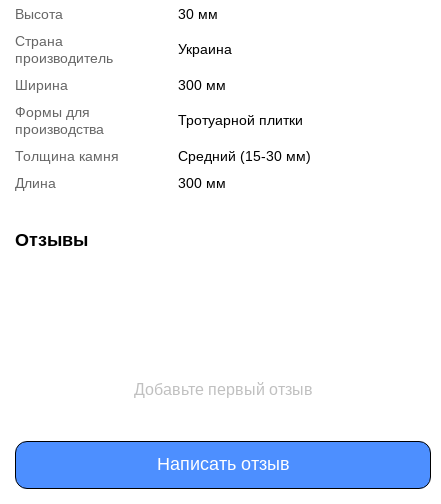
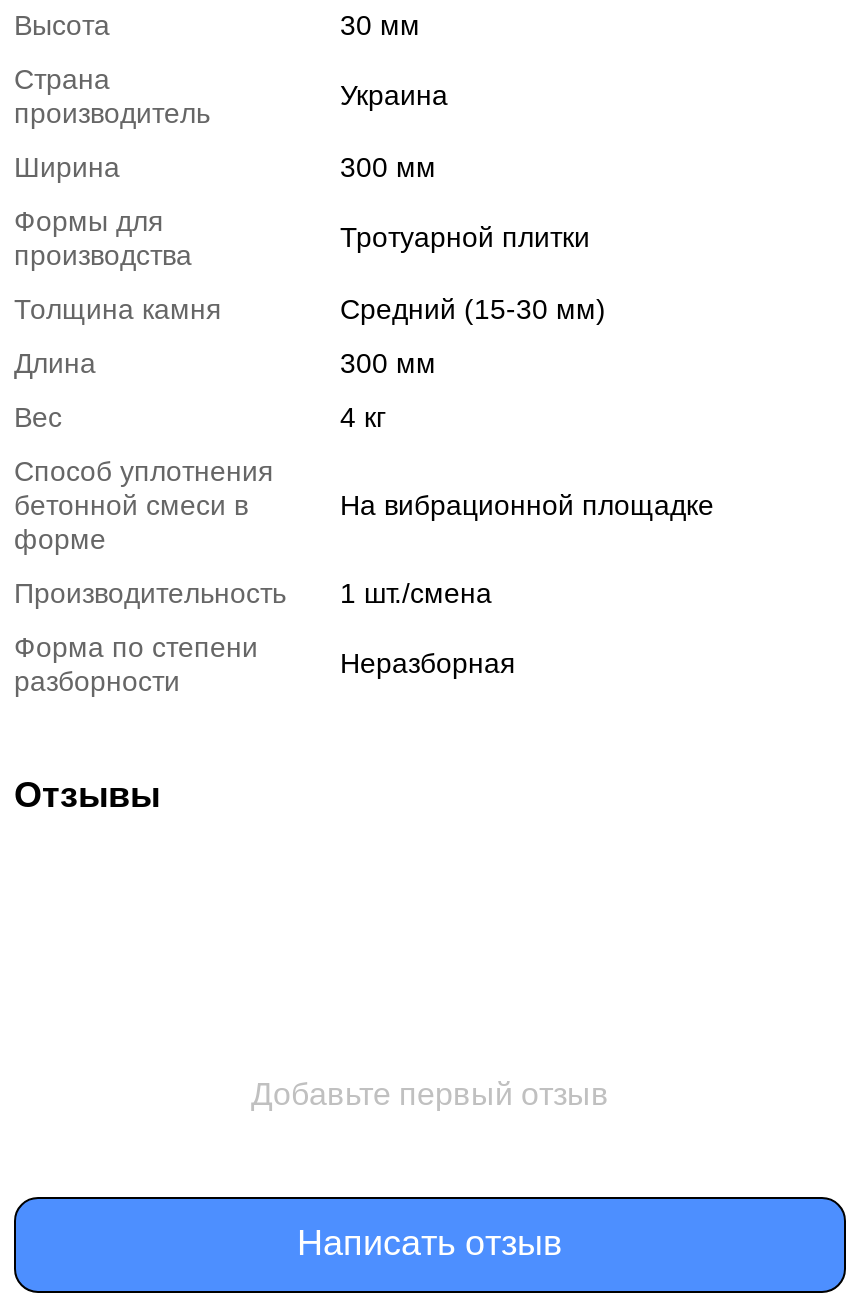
none -> [14,401,386,555] Вес | 4 кг | Способ уплотнения | бетонной смеси в | форме
none -> [14,489,714,697] На вибрационной площадке | Производительность | 1 шт./смена | Форма по степени | разборности
none -> [340,647,516,679] Неразборная

